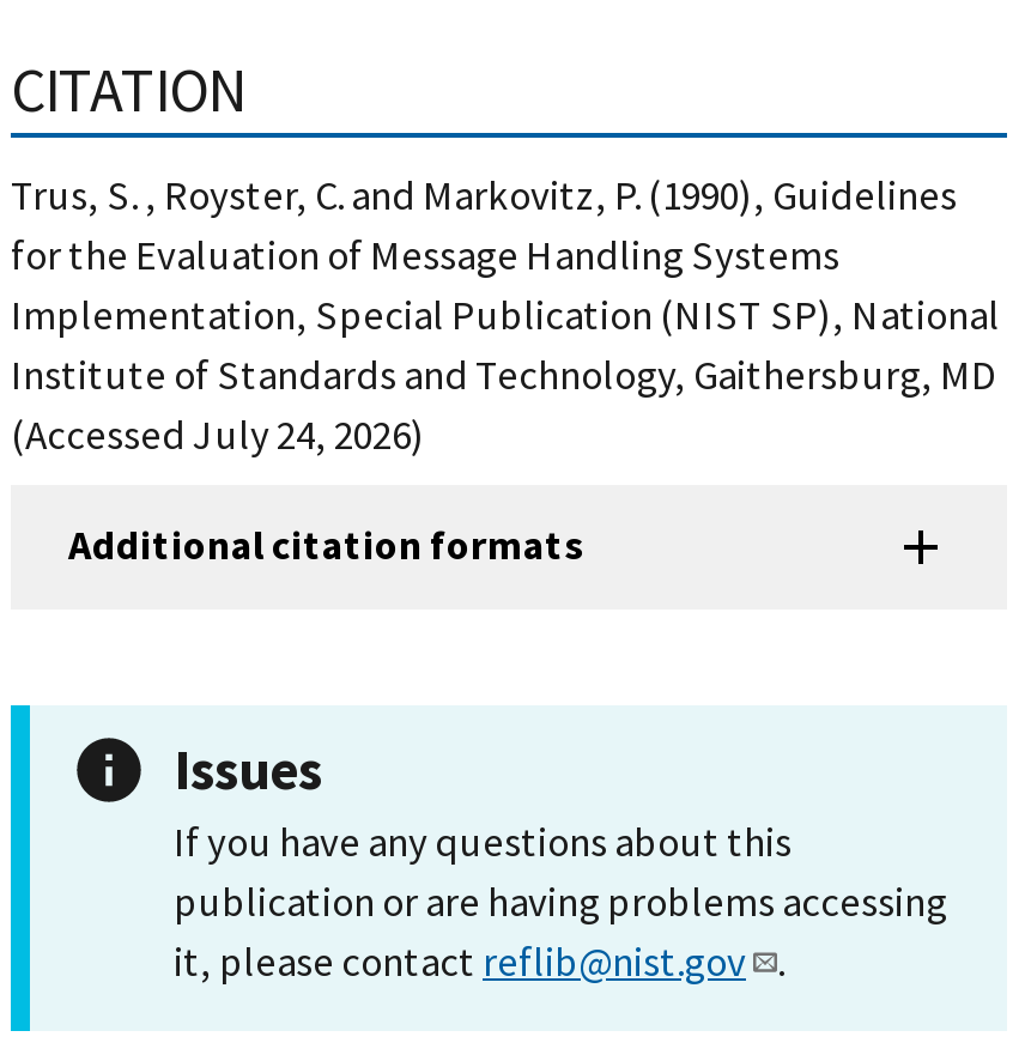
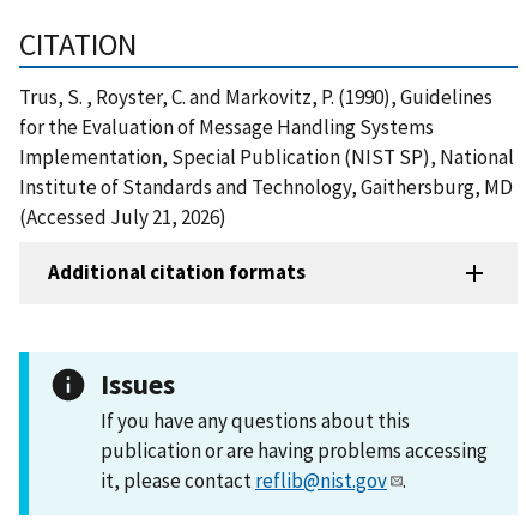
[11,408,425,461] (Accessed July 24, 2026) -> [19,204,226,230] (Accessed July 21, 2026)

